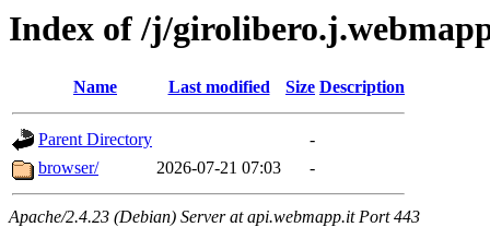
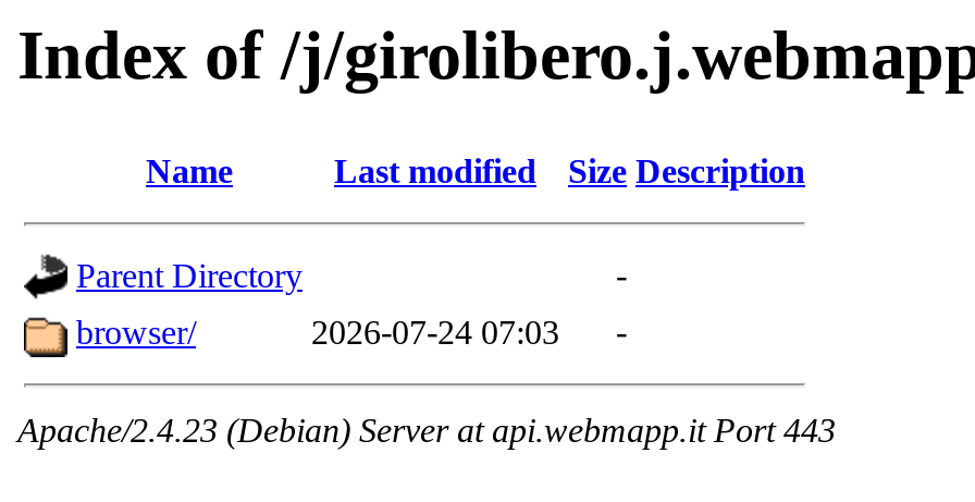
[156,159,281,177] 2026-07-21 07:03 -> [311,314,559,352] 2026-07-24 07:03

